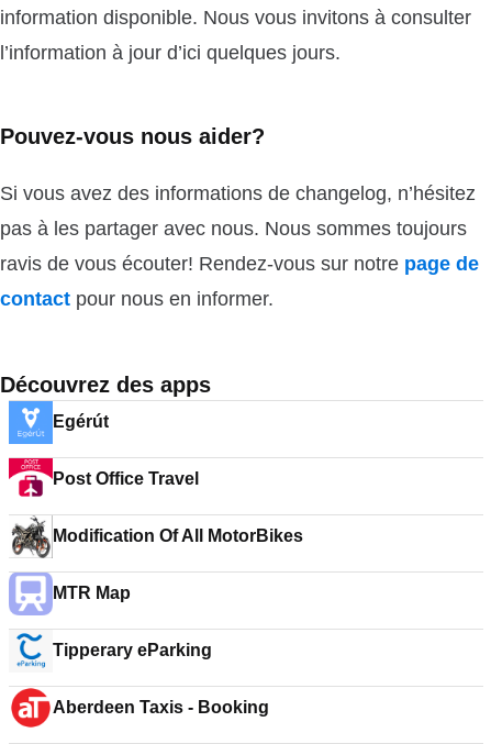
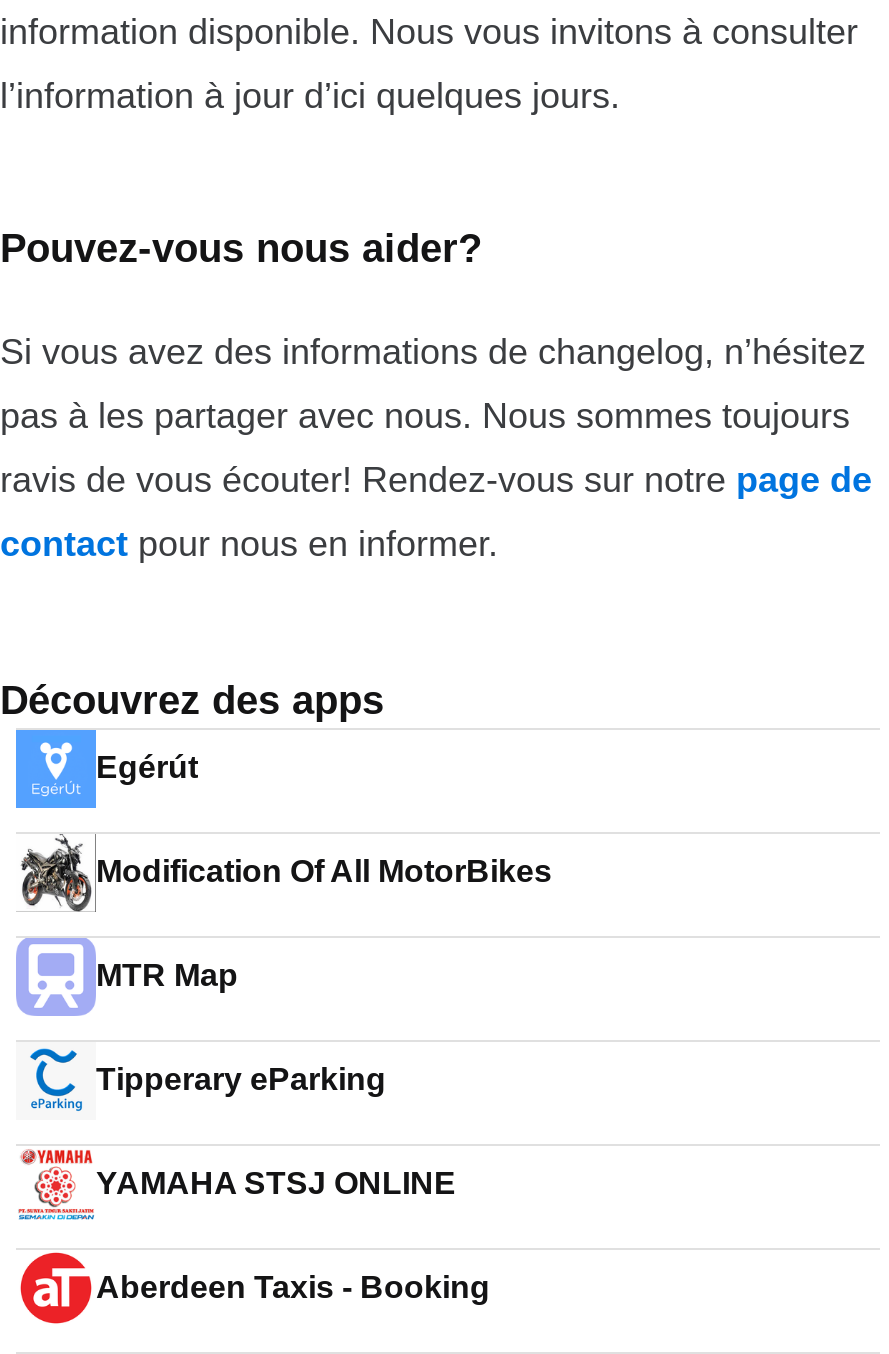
[8,457,199,501] [image] | Post Office Travel -> none
moved [10,517,304,659] -> [18,836,554,1096]: [image] | Modification Of All MotorBikes | MTR Map | Tipperary eParking
none -> [18,1148,456,1222] [image] | YAMAHA STSJ ONLINE

